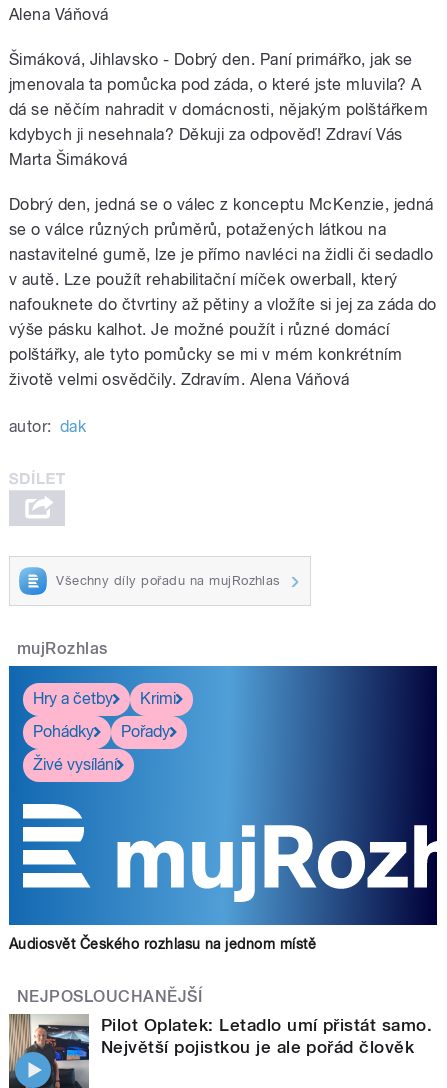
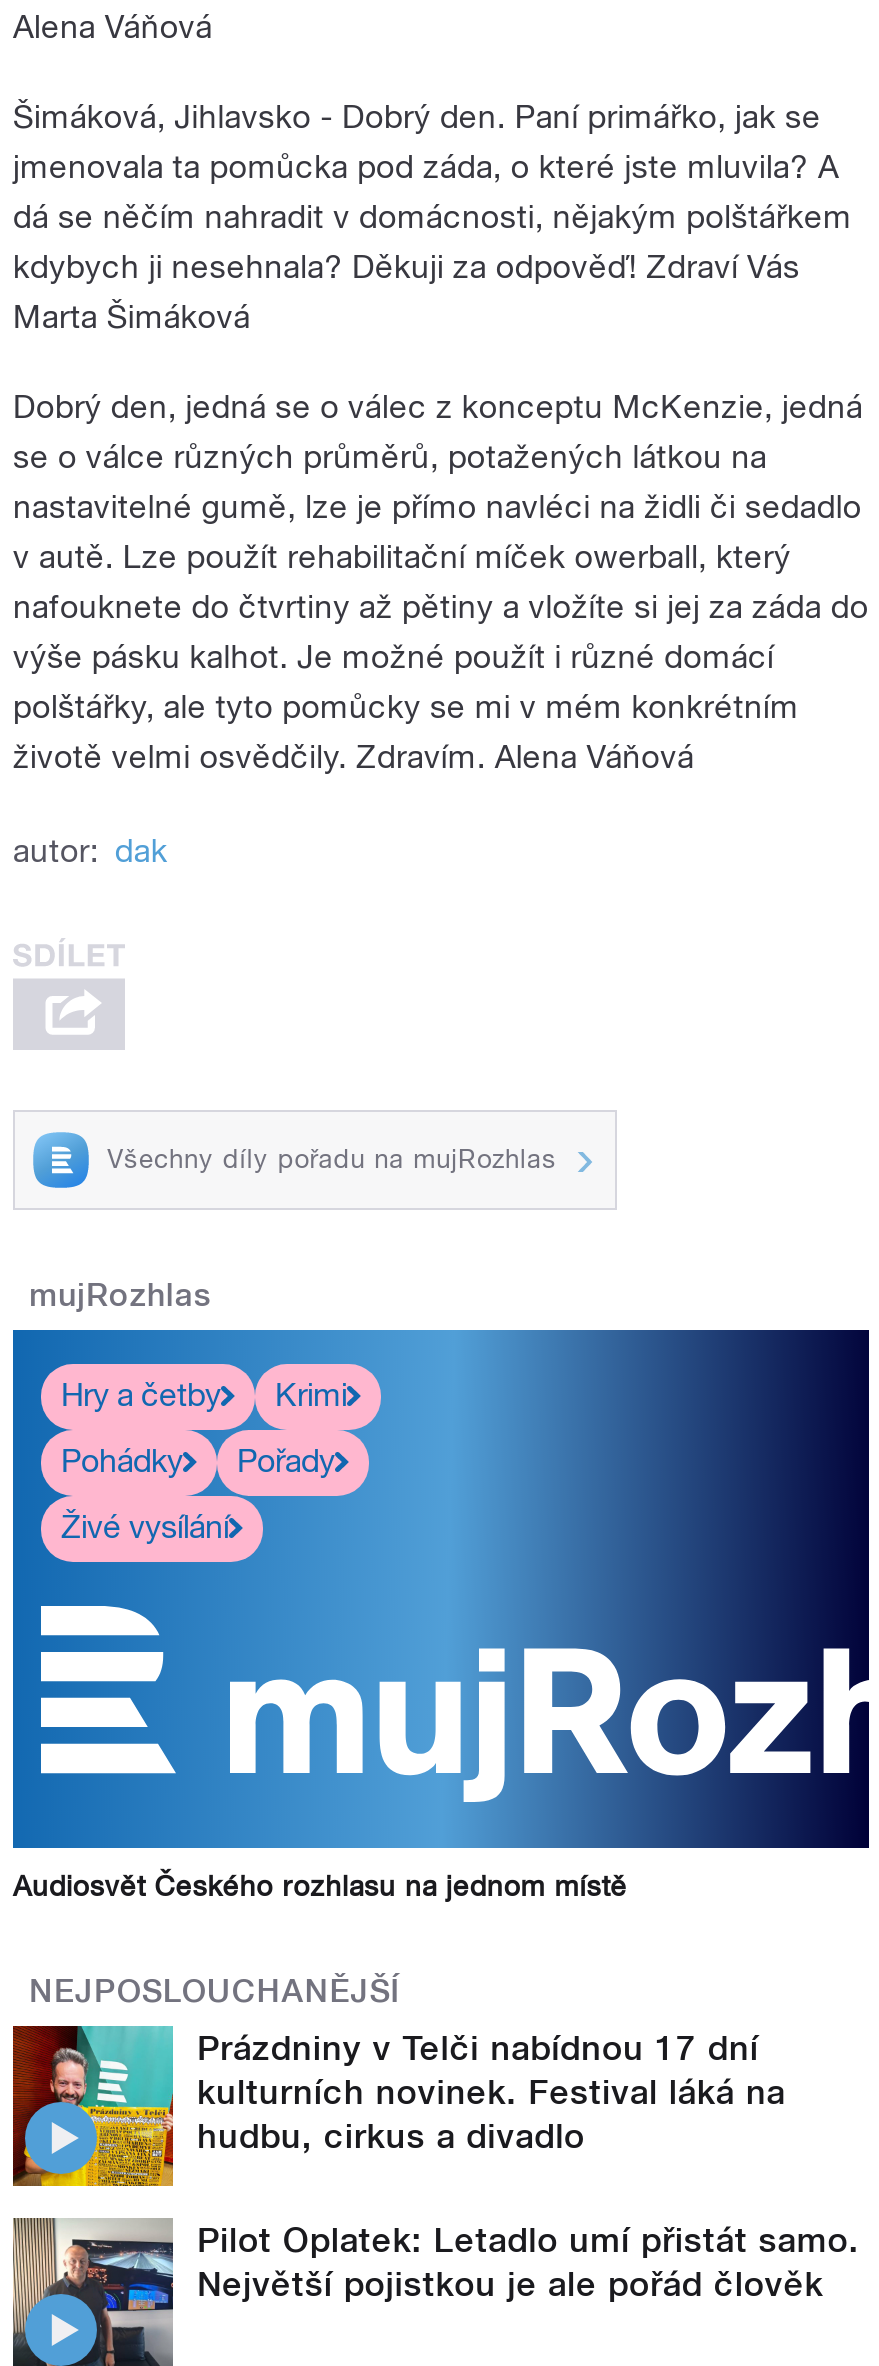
none -> [11,2024,786,2188] [image] | Prázdniny v Telči nabídnou 17 dní | kulturních novinek. Festival láká na | hudbu, cirkus a divadlo

